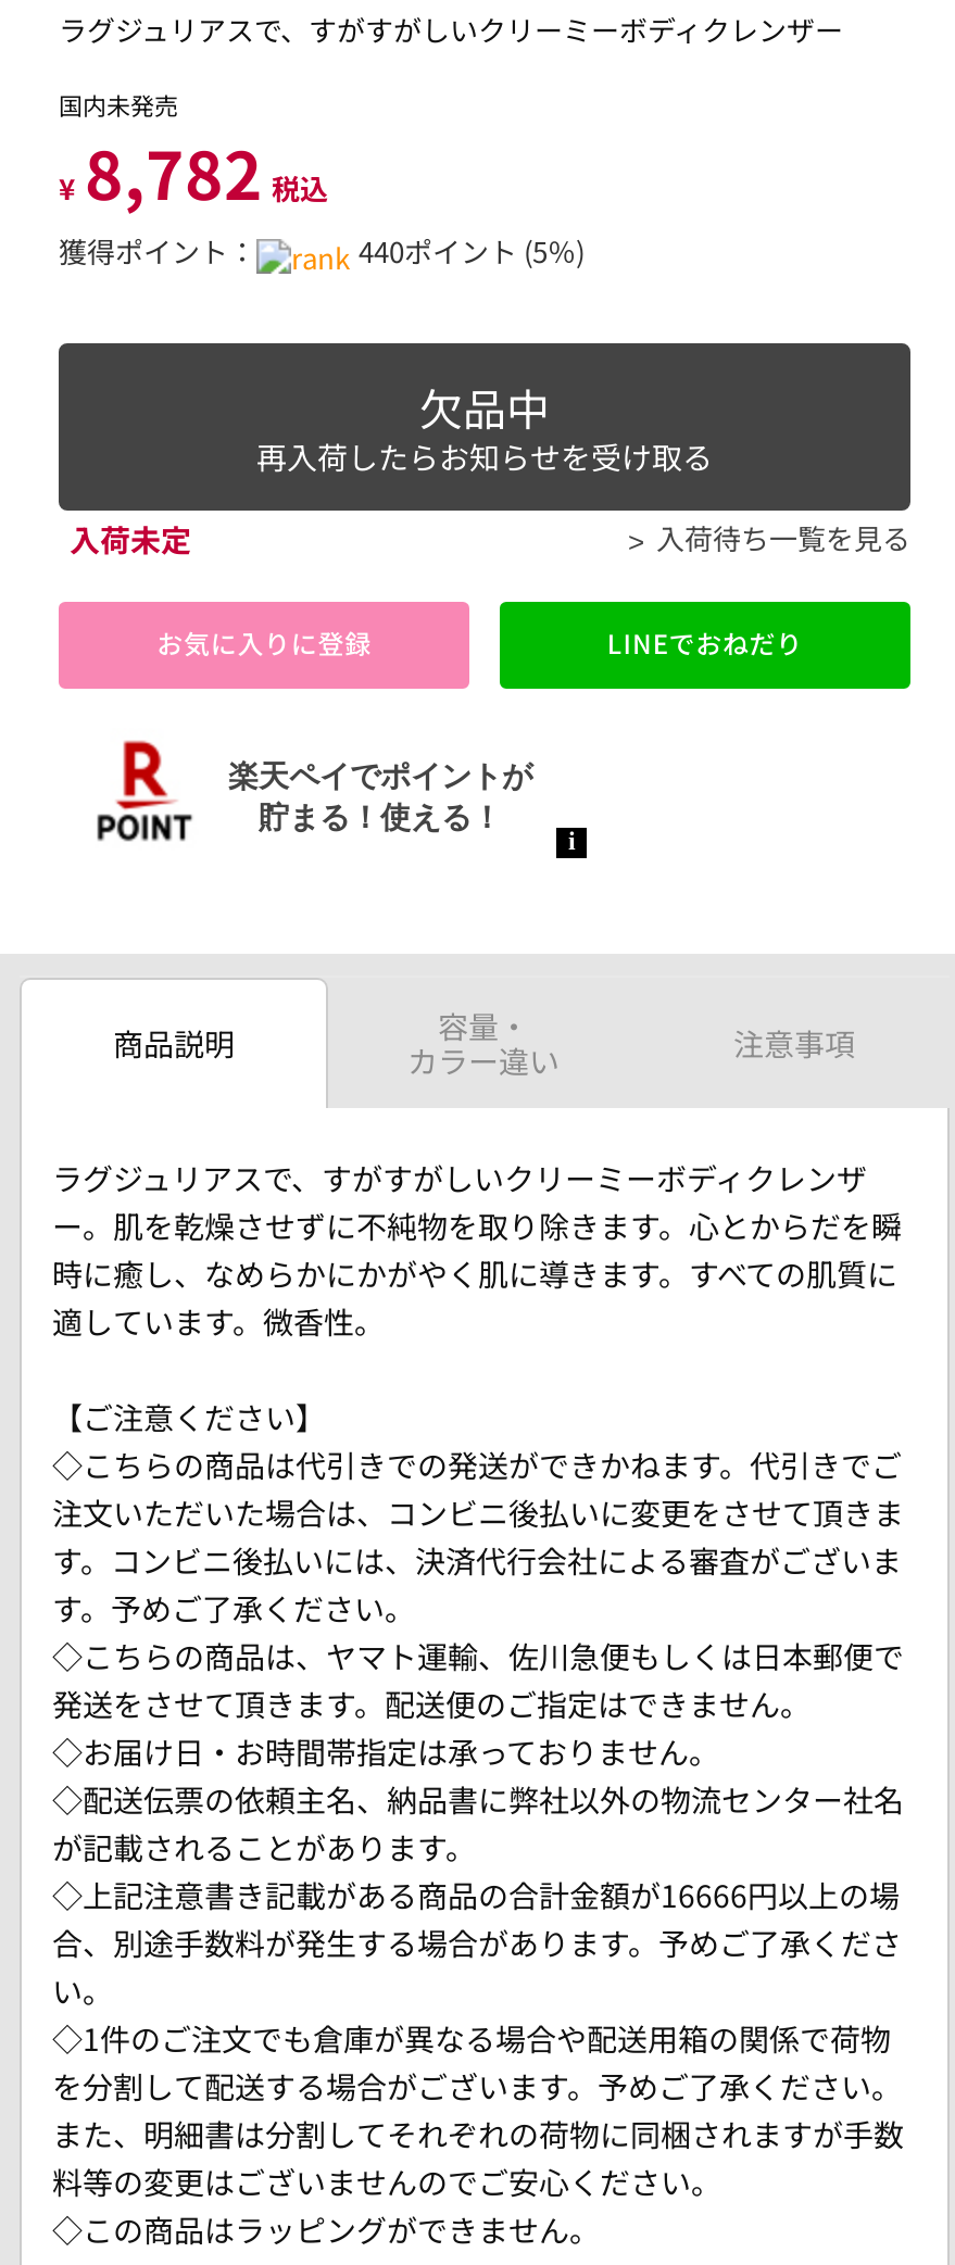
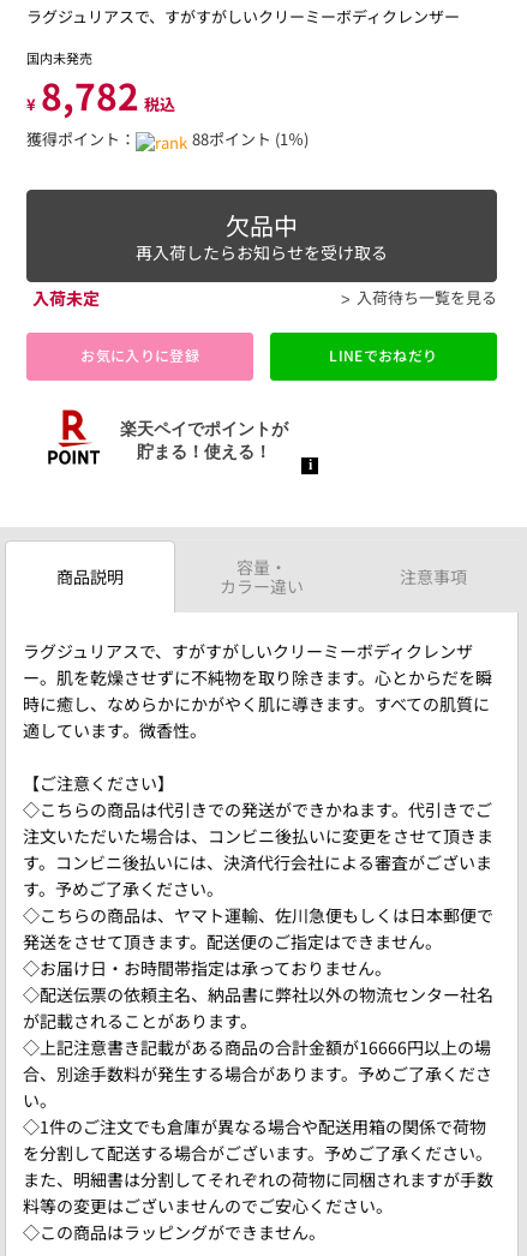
[359,230,585,272] 440ポイント (5％) -> [192,127,309,150] 88ポイント (1％)

